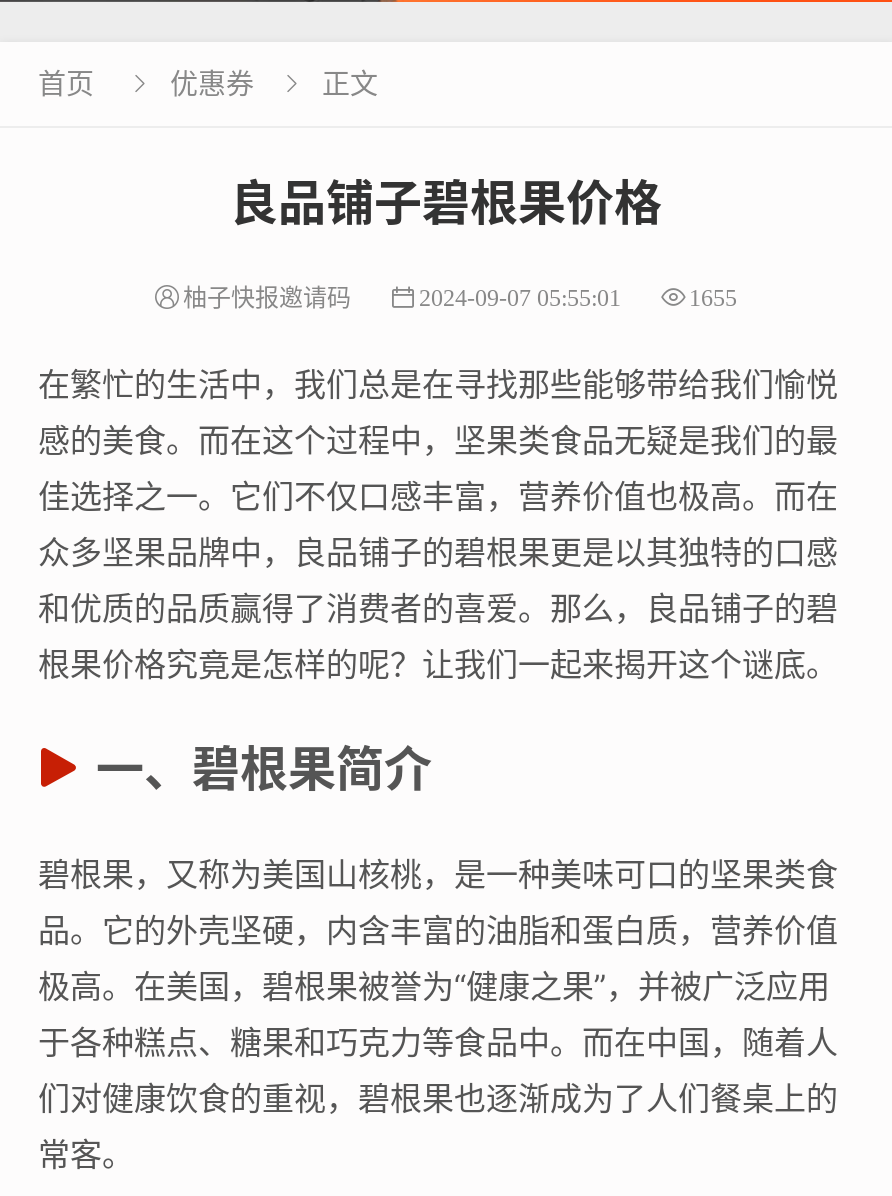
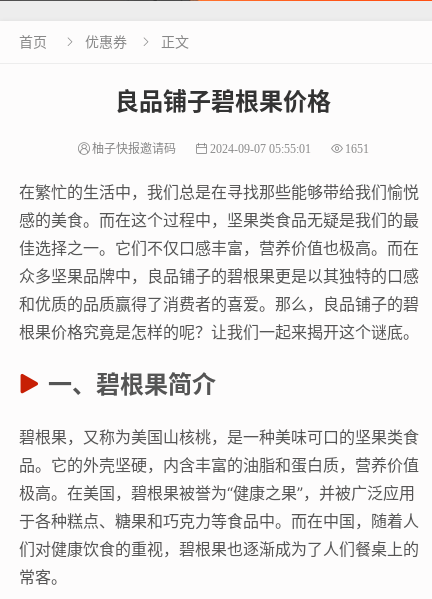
[689,284,737,310] 1655 -> [344,142,368,155] 1651

